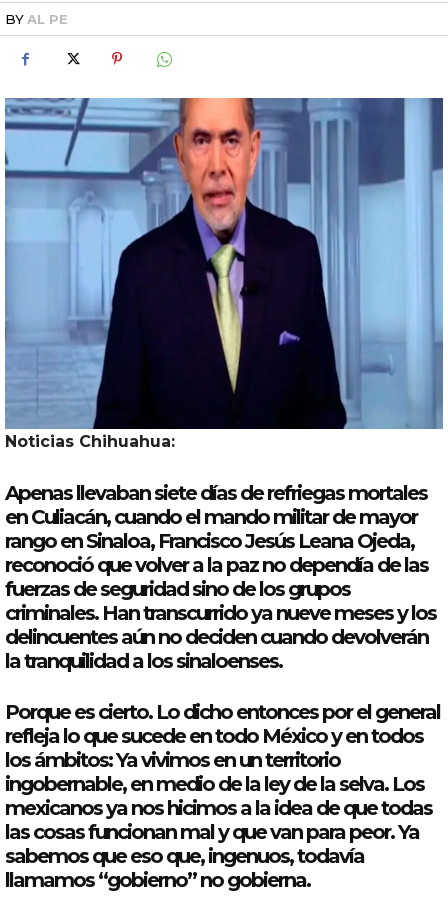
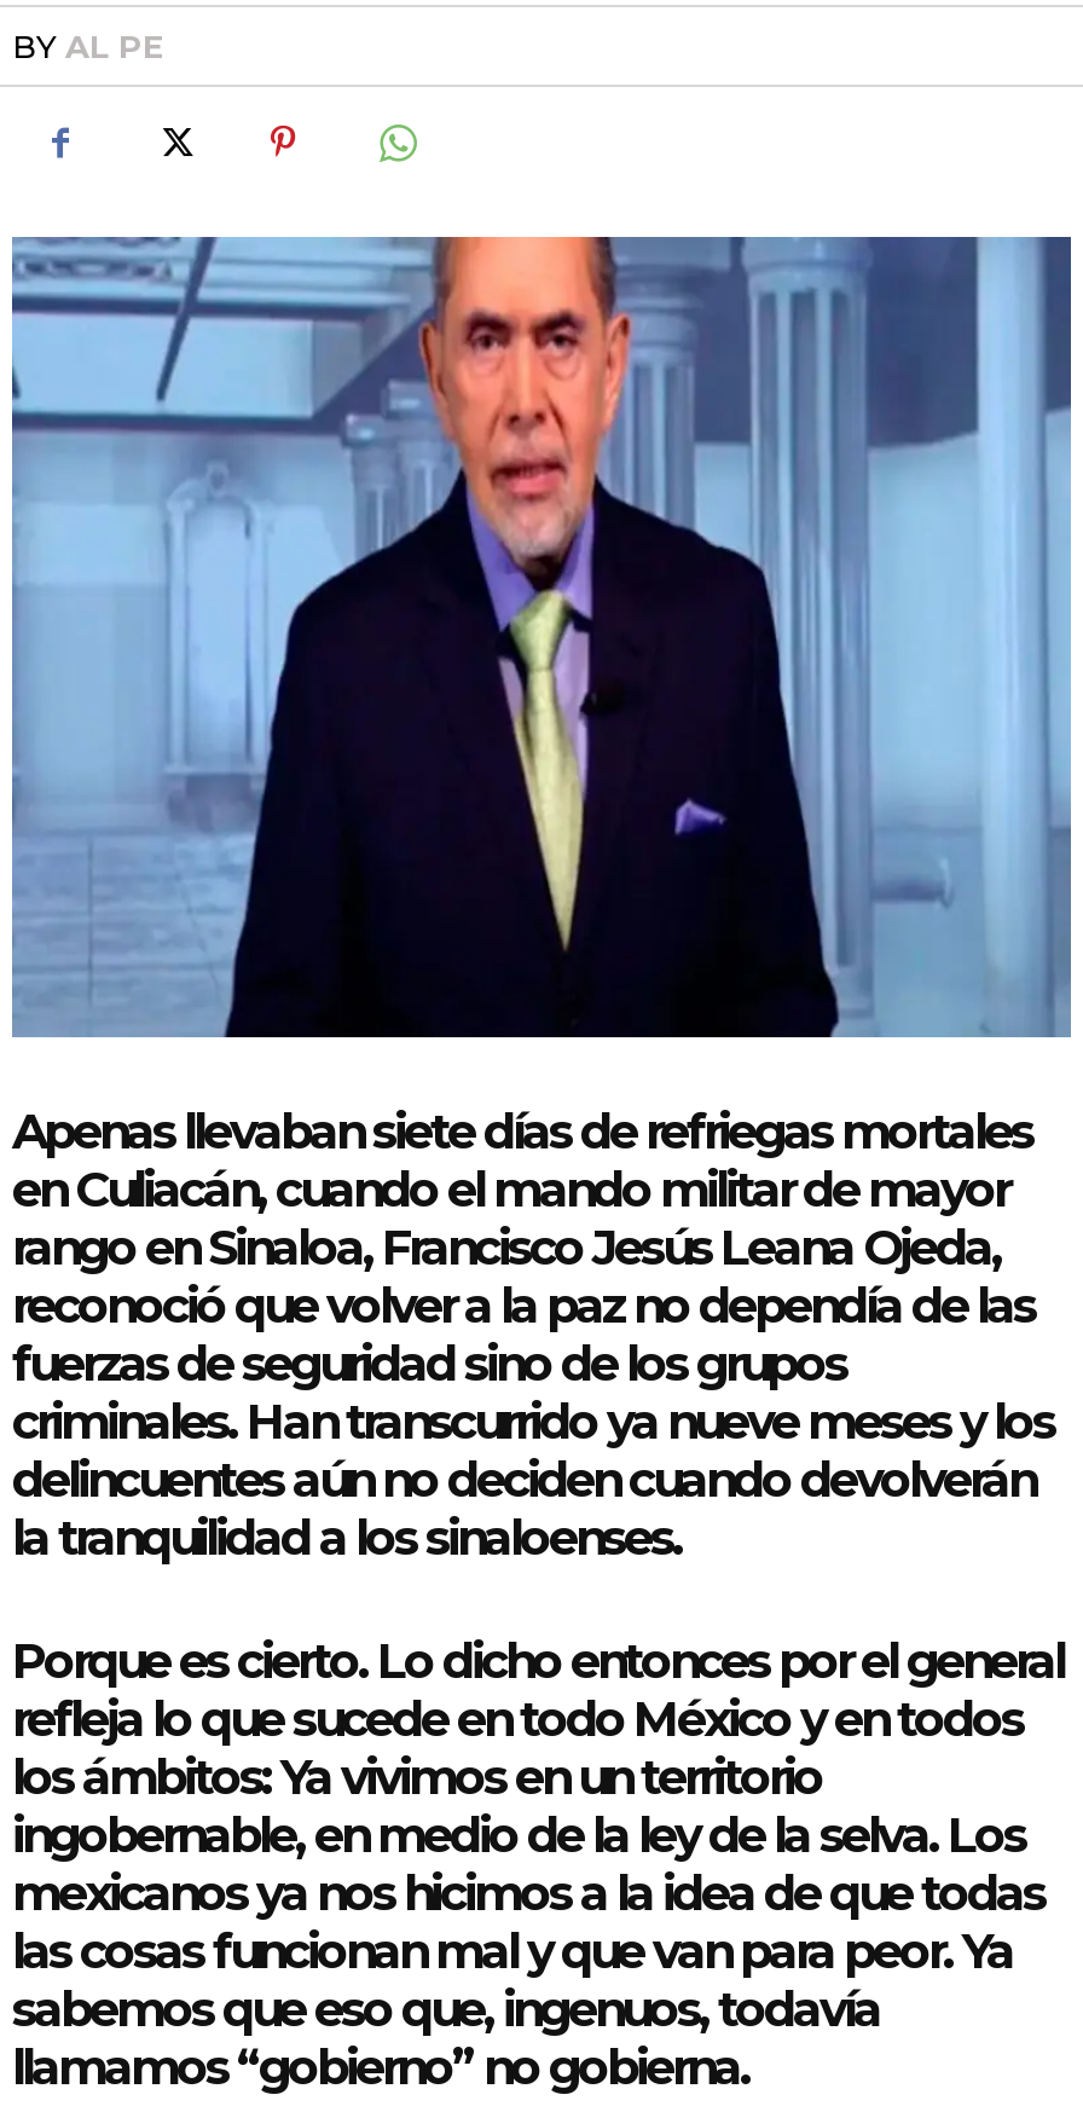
[5,432,175,451] Noticias Chihuahua: -> none

